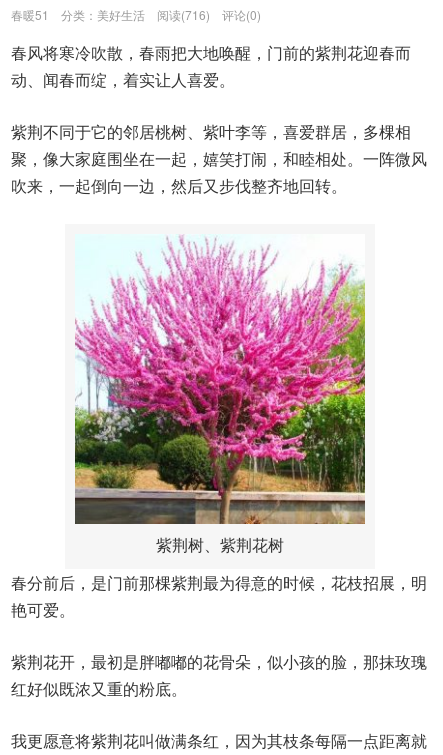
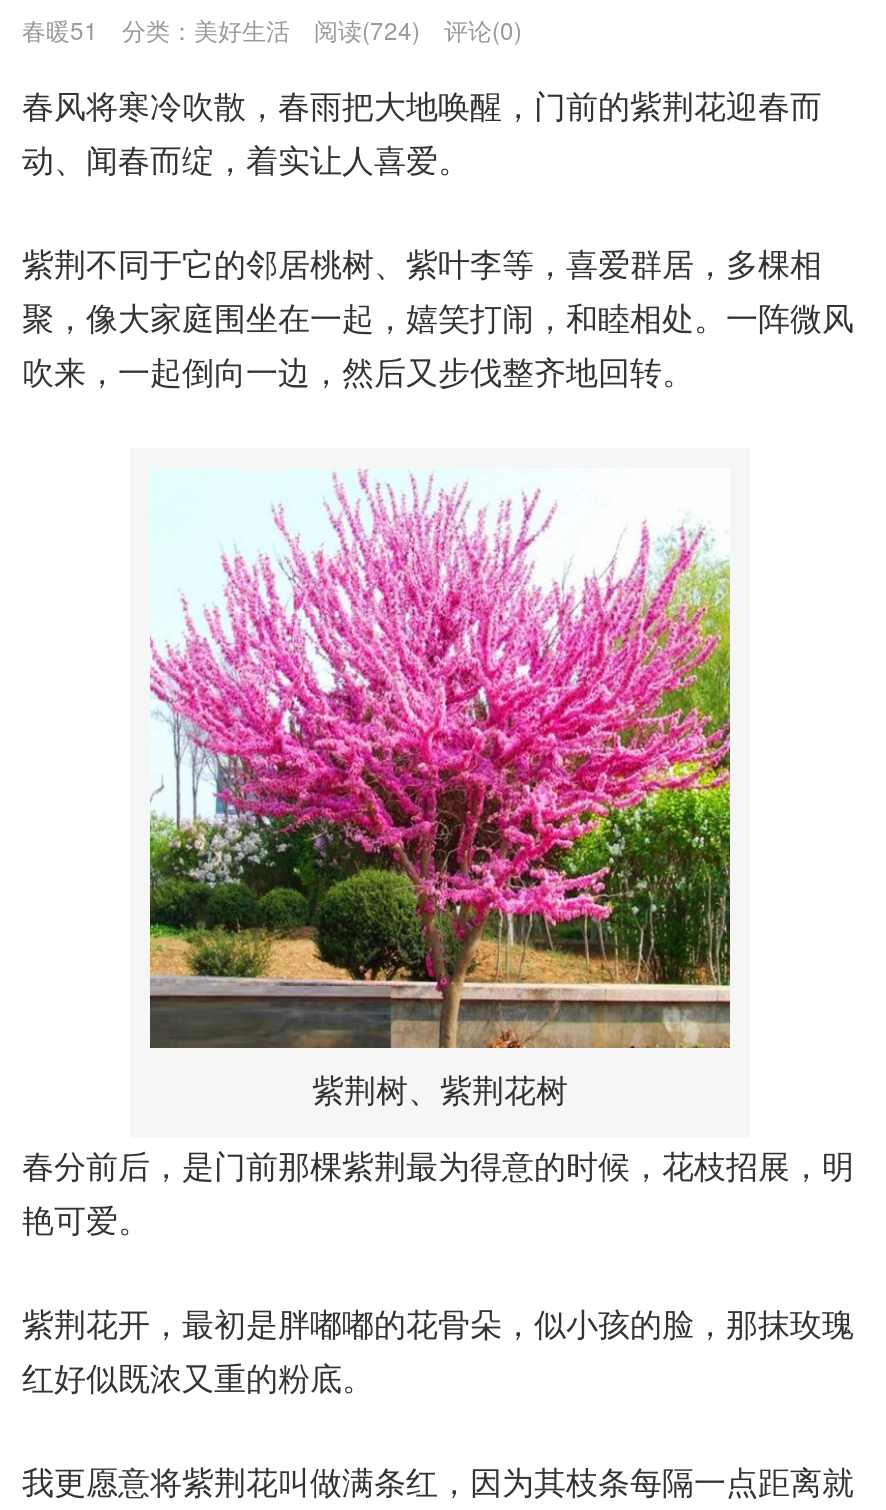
[11,6,261,23] 春暖51 分类：美好生活 阅读(716) 评论(0) -> [22,12,522,46] 春暖51 分类：美好生活 阅读(724) 评论(0)

